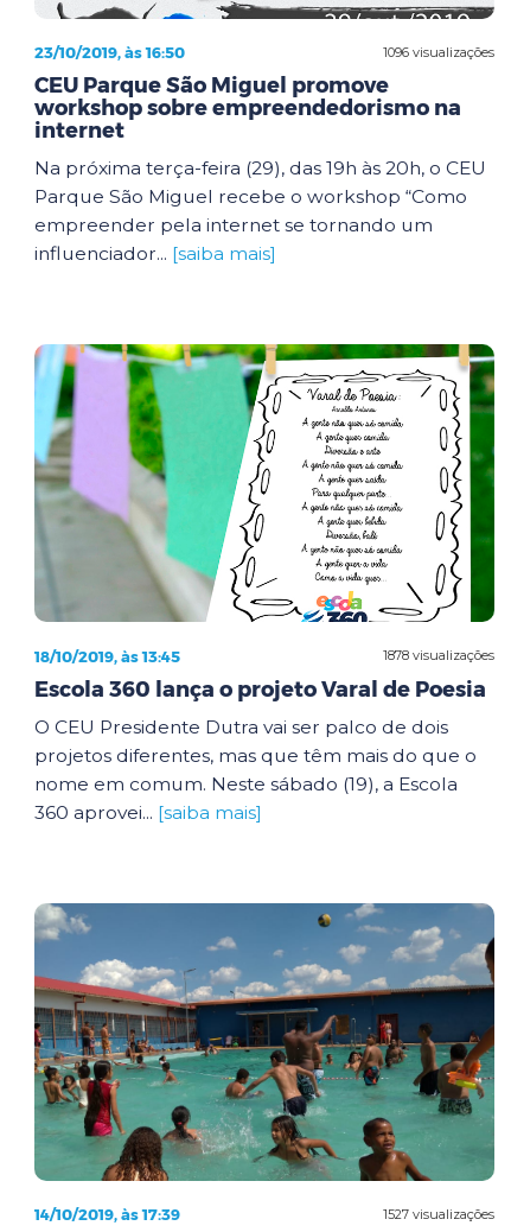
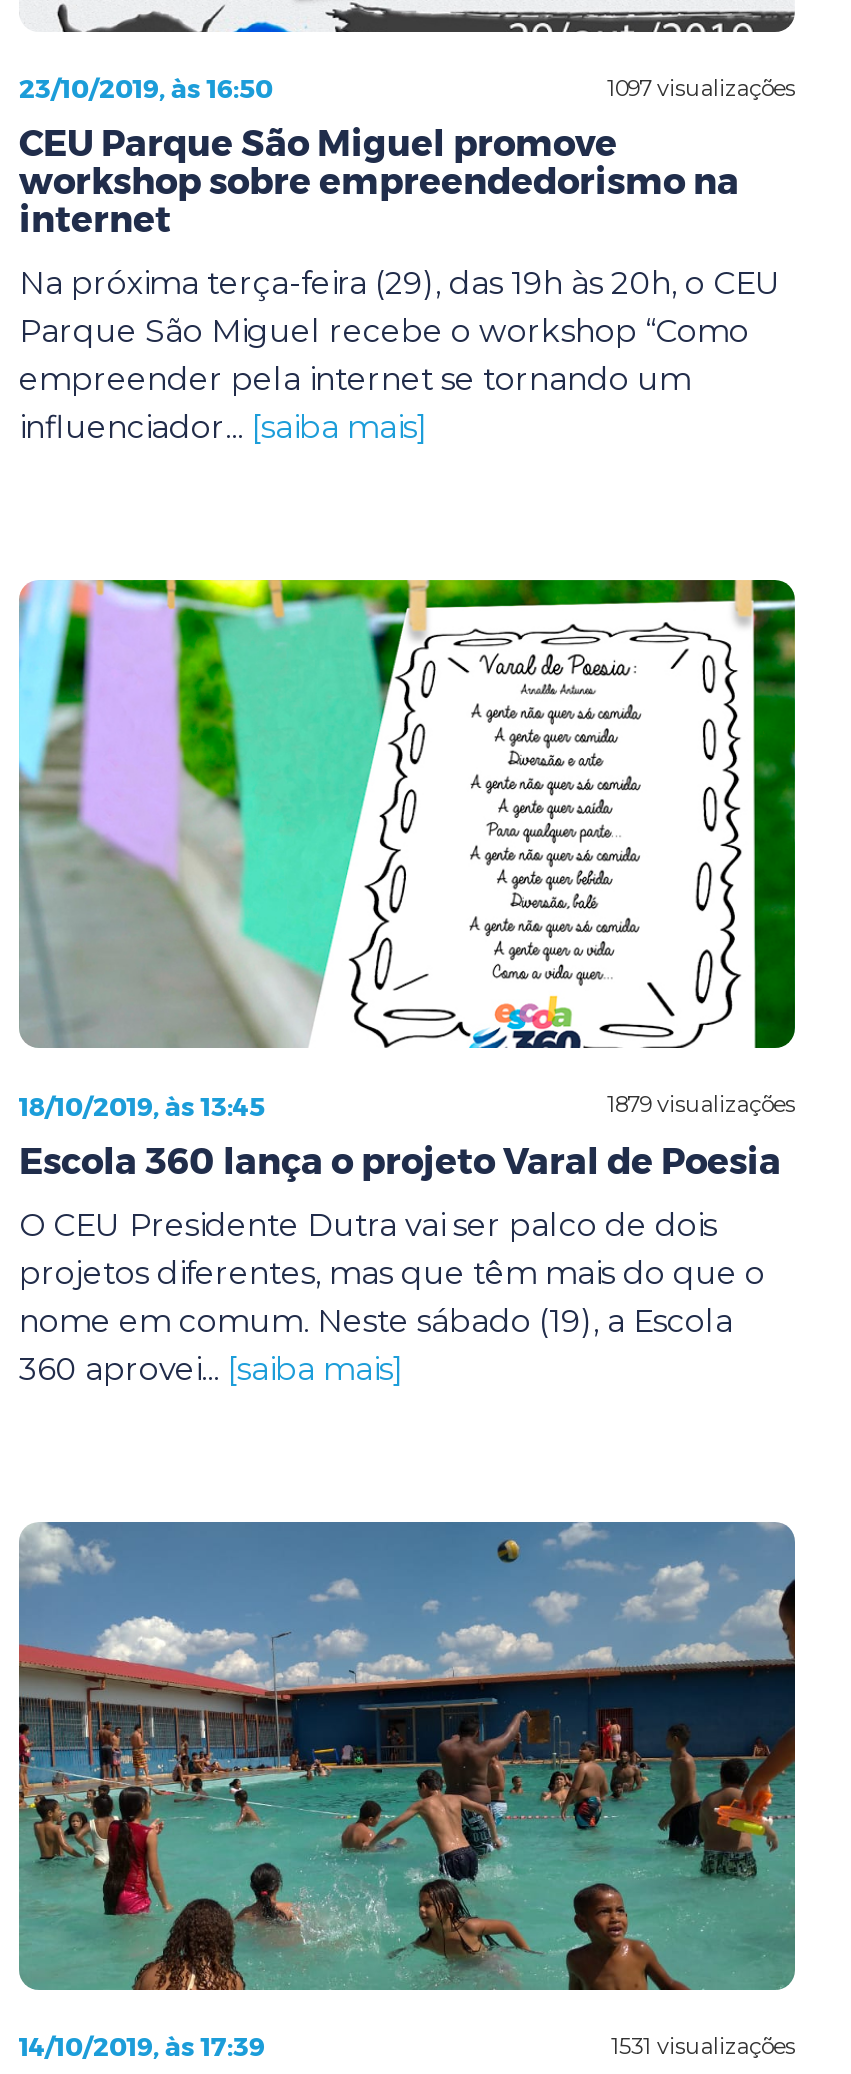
[383,43,494,60] 1096 visualizações -> [607,73,795,101] 1097 visualizações
[383,647,494,663] 1878 visualizações -> [607,1090,795,1118] 1879 visualizações
[383,1205,494,1222] 1527 visualizações -> [611,2031,795,2059] 1531 visualizações

